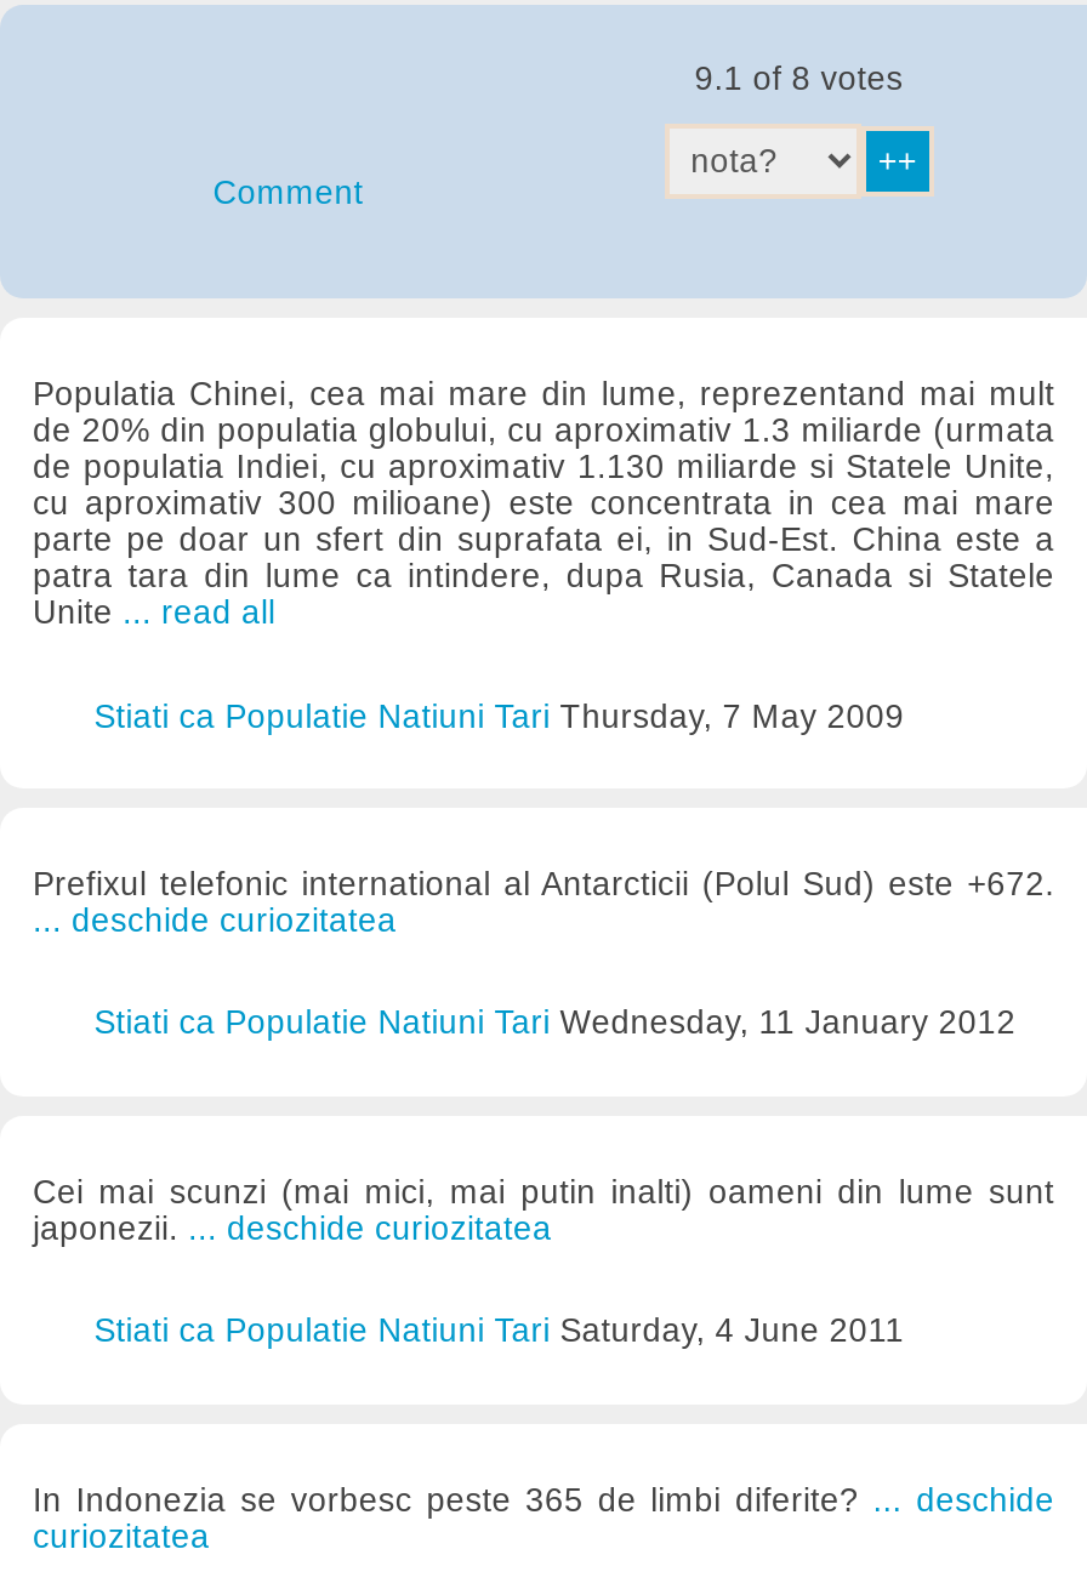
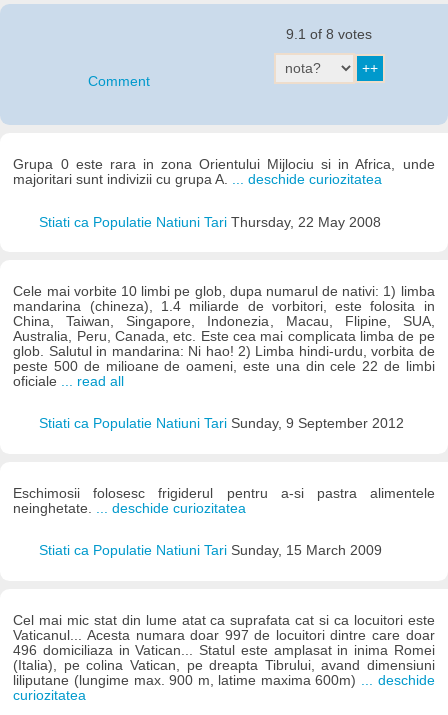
[33,377,1054,632] Populatia Chinei, cea mai mare din lume, reprezentand mai mult | de 20% din populatia globului, cu aproximativ 1.3 miliarde (urmata | de populatia Indiei, cu aproximativ 1.130 miliarde si Statele Unite, | cu aproximativ 300 milioane) este concentrata in cea mai mare | parte pe doar un sfert din suprafata ei, in Sud-Est. China este a | patra tara din lume ca intindere, dupa Rusia, Canada si Statele | Unite... read all -> [13,157,435,187] Grupa 0 este rara in zona Orientului Mijlociu si in Africa, unde | majoritari sunt indivizii cu grupa A.... deschide curiozitatea
[94,698,904,734] Stiati ca Populatie Natiuni Tari Thursday, 7 May 2009 -> [39,215,381,230] Stiati ca Populatie Natiuni Tari Thursday, 22 May 2008
[33,867,1054,939] Prefixul telefonic international al Antarcticii (Polul Sud) este +672. | ... deschide curiozitatea -> [13,284,435,389] Cele mai vorbite 10 limbi pe glob, dupa numarul de nativi: 1) limba | mandarina (chineza), 1.4 miliarde de vorbitori, este folosita in | China, Taiwan, Singapore, Indonezia, Macau, Flipine, SUA, | Australia, Peru, Canada, etc. Este cea mai complicata limba de pe | glob. Salutul in mandarina: Ni hao! 2) Limba hindi-urdu, vorbita de | peste 500 de milioane de oameni, este una din cele 22 de limbi | oficiale... read all
[94,1005,1016,1041] Stiati ca Populatie Natiuni Tari Wednesday, 11 January 2012 -> [39,416,404,431] Stiati ca Populatie Natiuni Tari Sunday, 9 September 2012
[33,1174,1054,1247] Cei mai scunzi (mai mici, mai putin inalti) oameni din lume sunt | japonezii.... deschide curiozitatea -> [13,486,435,516] Eschimosii folosesc frigiderul pentru a-si pastra alimentele | neinghetate.... deschide curiozitatea
[94,1313,904,1349] Stiati ca Populatie Natiuni Tari Saturday, 4 June 2011 -> [39,543,382,558] Stiati ca Populatie Natiuni Tari Sunday, 15 March 2009
[33,1482,1054,1518] In Indonezia se vorbesc peste 365 de limbi diferite?... deschide -> [13,613,435,688] Cel mai mic stat din lume atat ca suprafata cat si ca locuitori este | Vaticanul... Acesta numara doar 997 de locuitori dintre care doar | 496 domiciliaza in Vatican... Statul este amplasat in inima Romei | (Italia), pe colina Vatican, pe dreapta Tibrului, avand dimensiuni | liliputane (lungime max. 900 m, latime maxima 600m)... deschide

